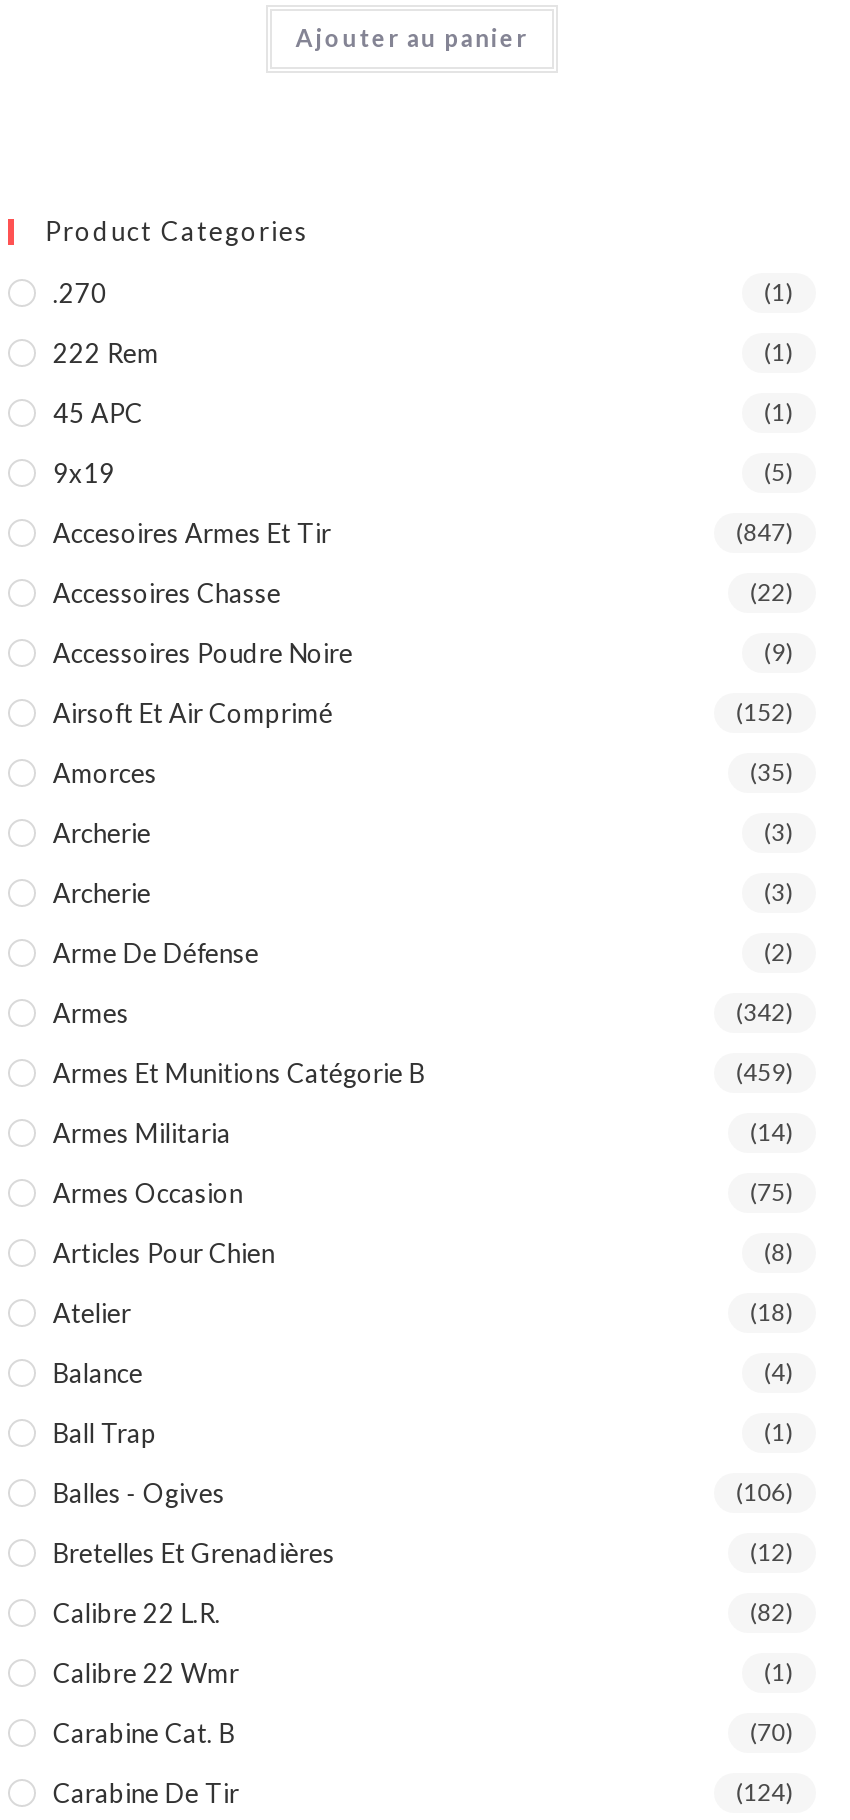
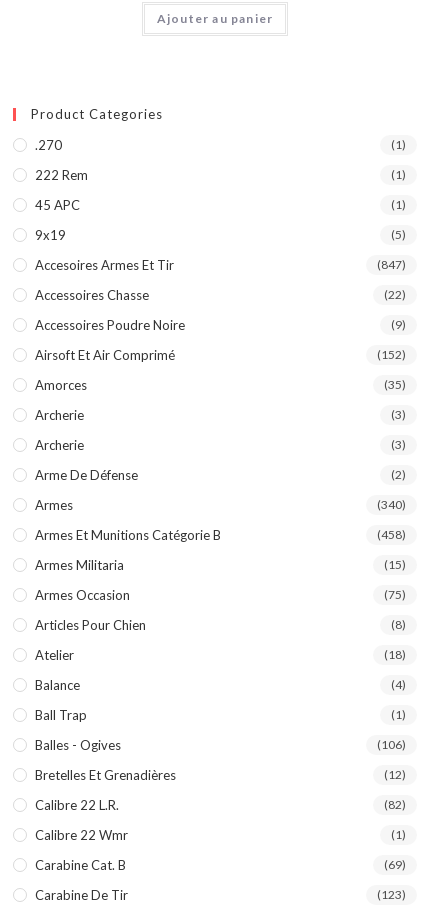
[735,997,793,1027] (342) -> [377,497,406,512] (340)
[735,1057,793,1087] (459) -> [377,527,406,542] (458)
[749,1117,793,1147] (14) -> [384,557,406,572] (15)
[749,1717,793,1747] (70) -> [384,857,406,872] (69)
[735,1777,793,1807] (124) -> [377,887,406,902] (123)

